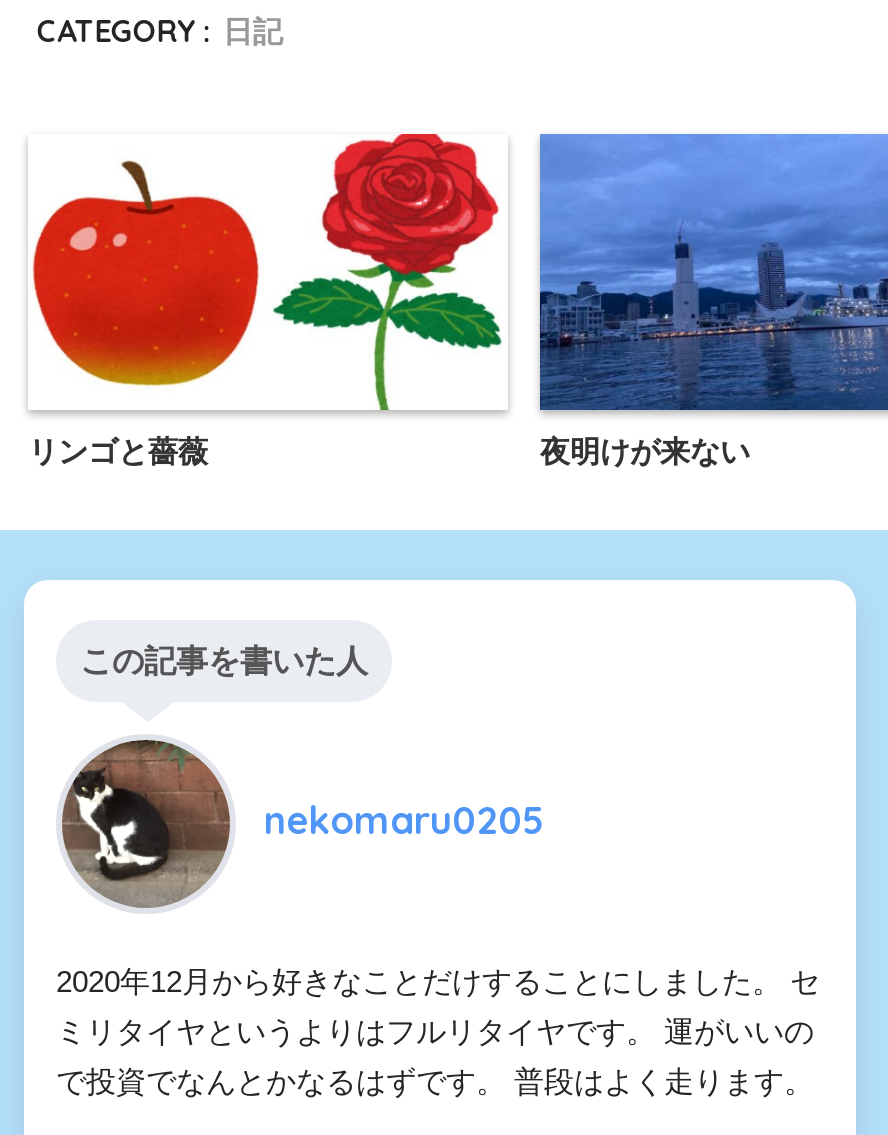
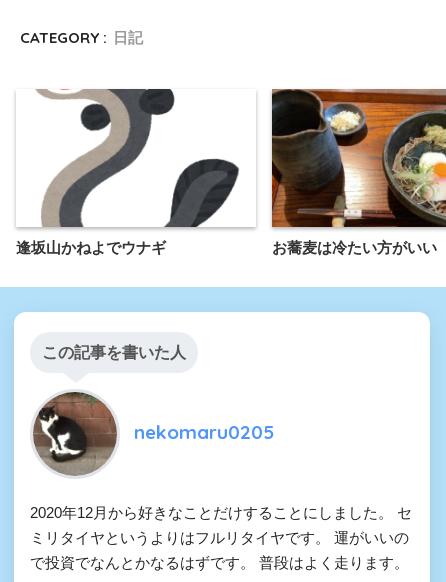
[28,132,750,468] [image] | リンゴと薔薇 | 夜明けが来ない -> [16,88,437,256] [image] | 逢坂山かねよでウナギ | お蕎麦は冷たい方がいい
[538,132,882,412] [image] -> [271,88,443,228] [image]

